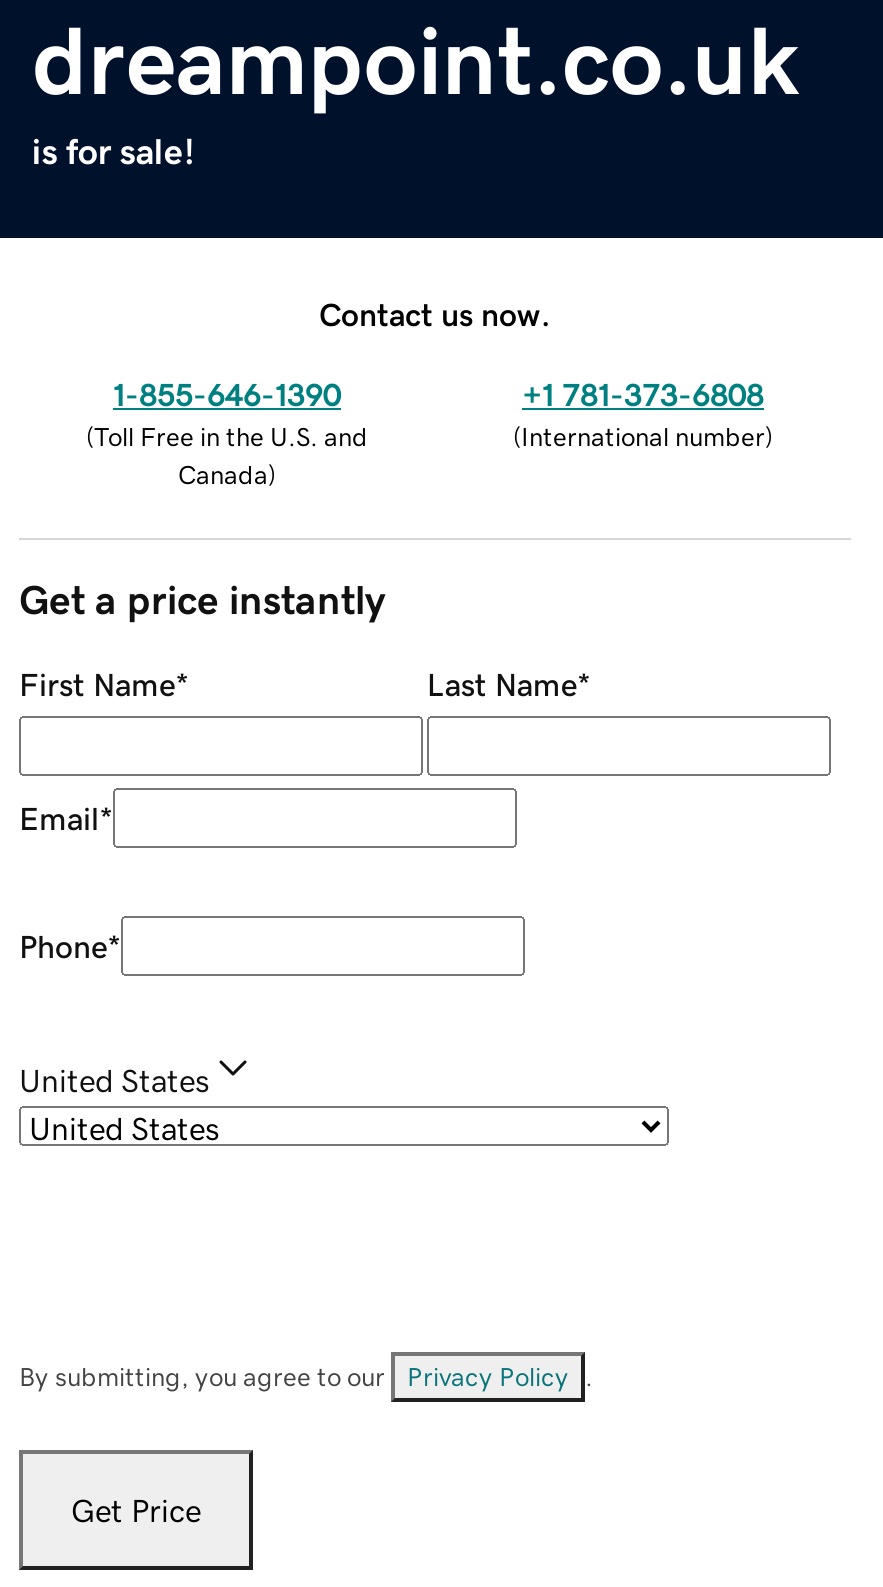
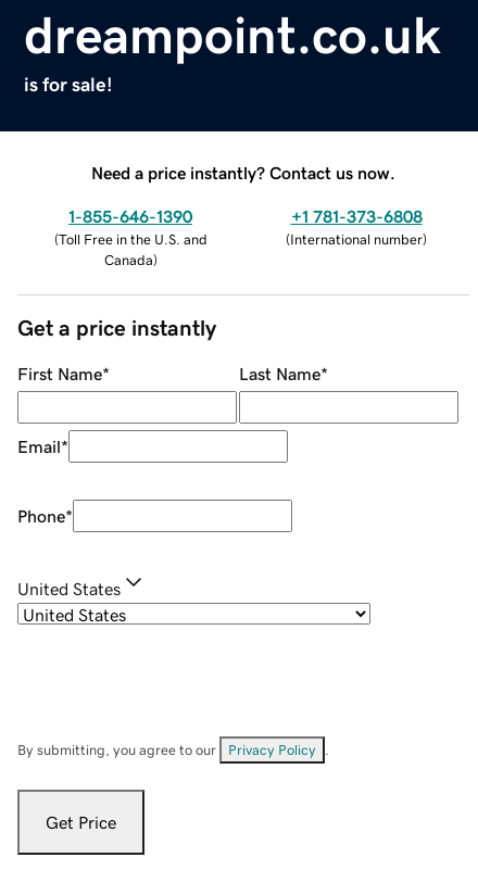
[319,297,551,329] Contact us now. -> [91,164,395,181] Need a price instantly? Contact us now.

